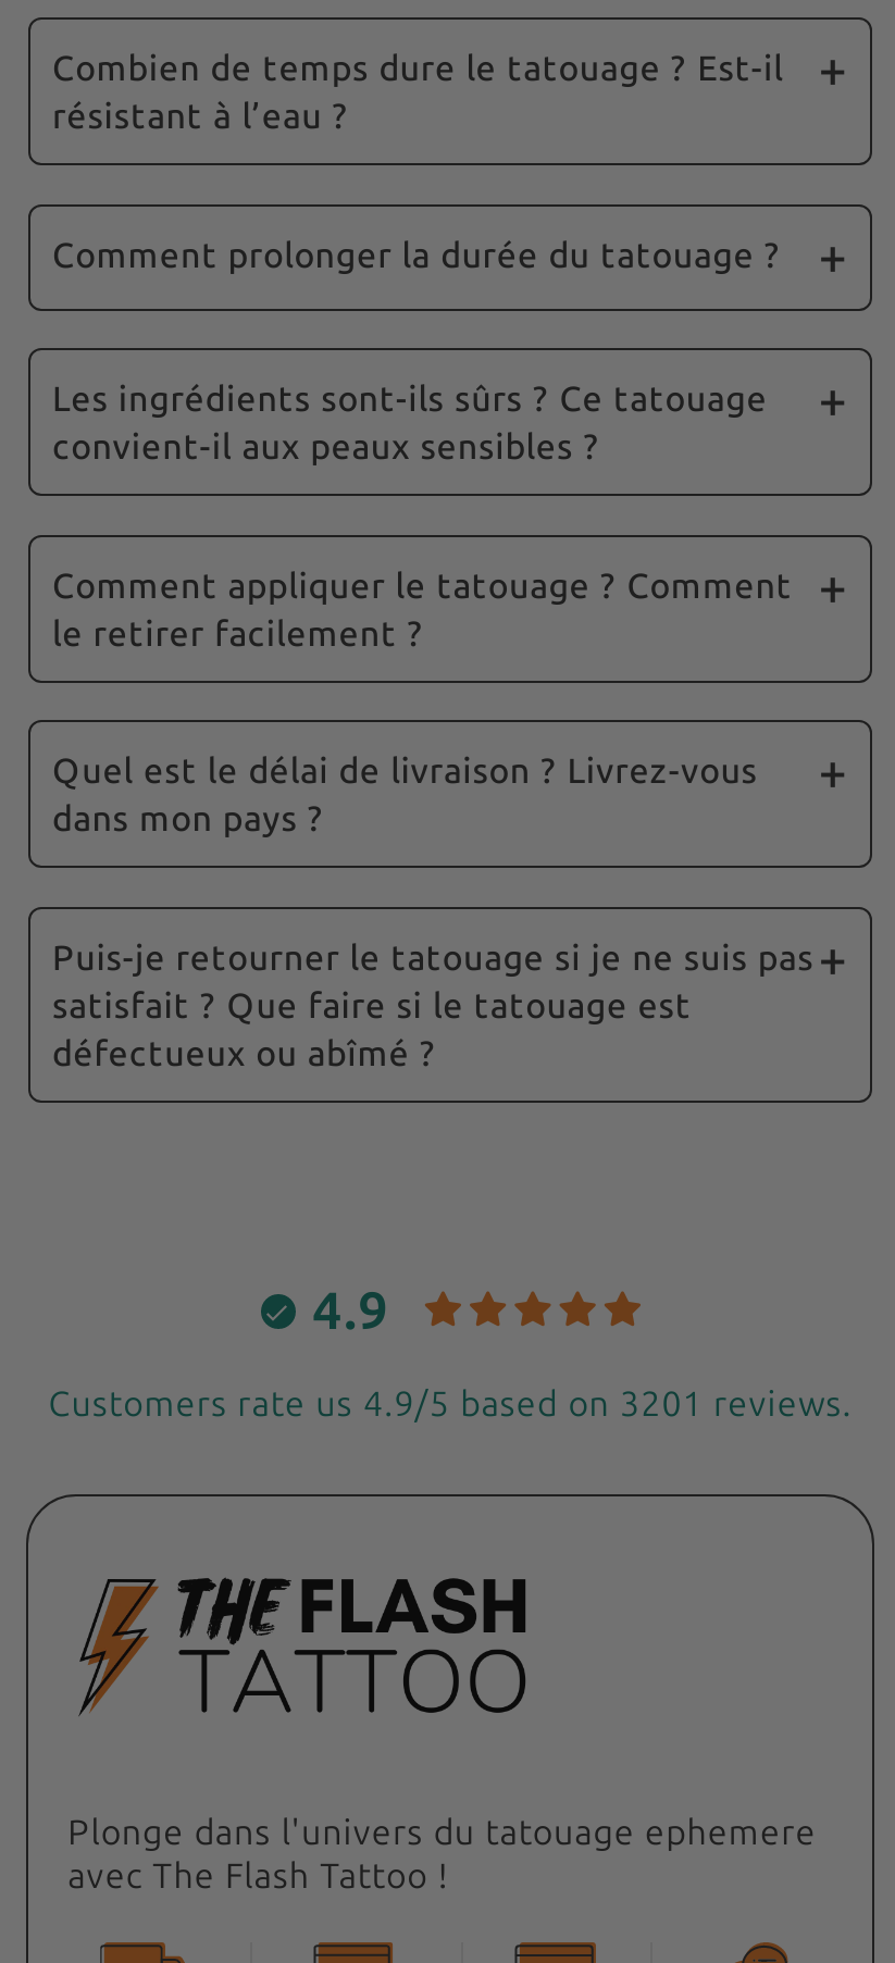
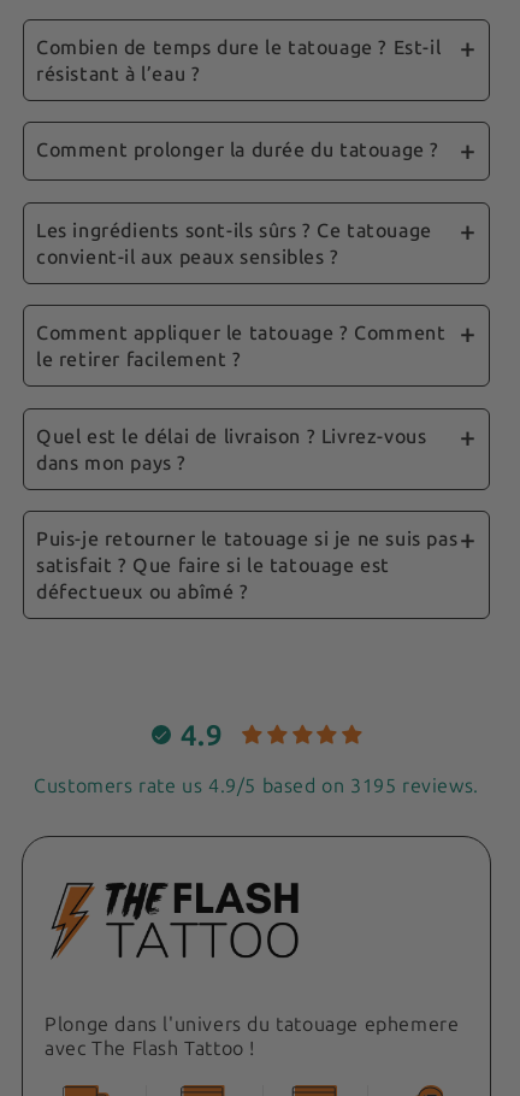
[48,1382,852,1424] Customers rate us 4.9/5 based on 3201 reviews. -> [34,775,479,797] Customers rate us 4.9/5 based on 3195 reviews.

